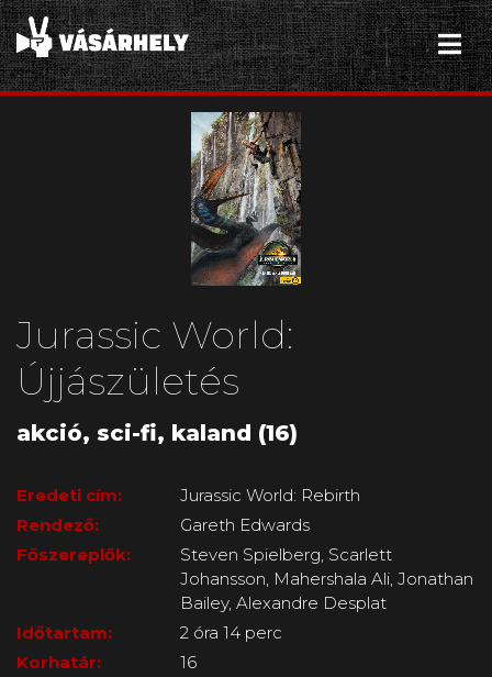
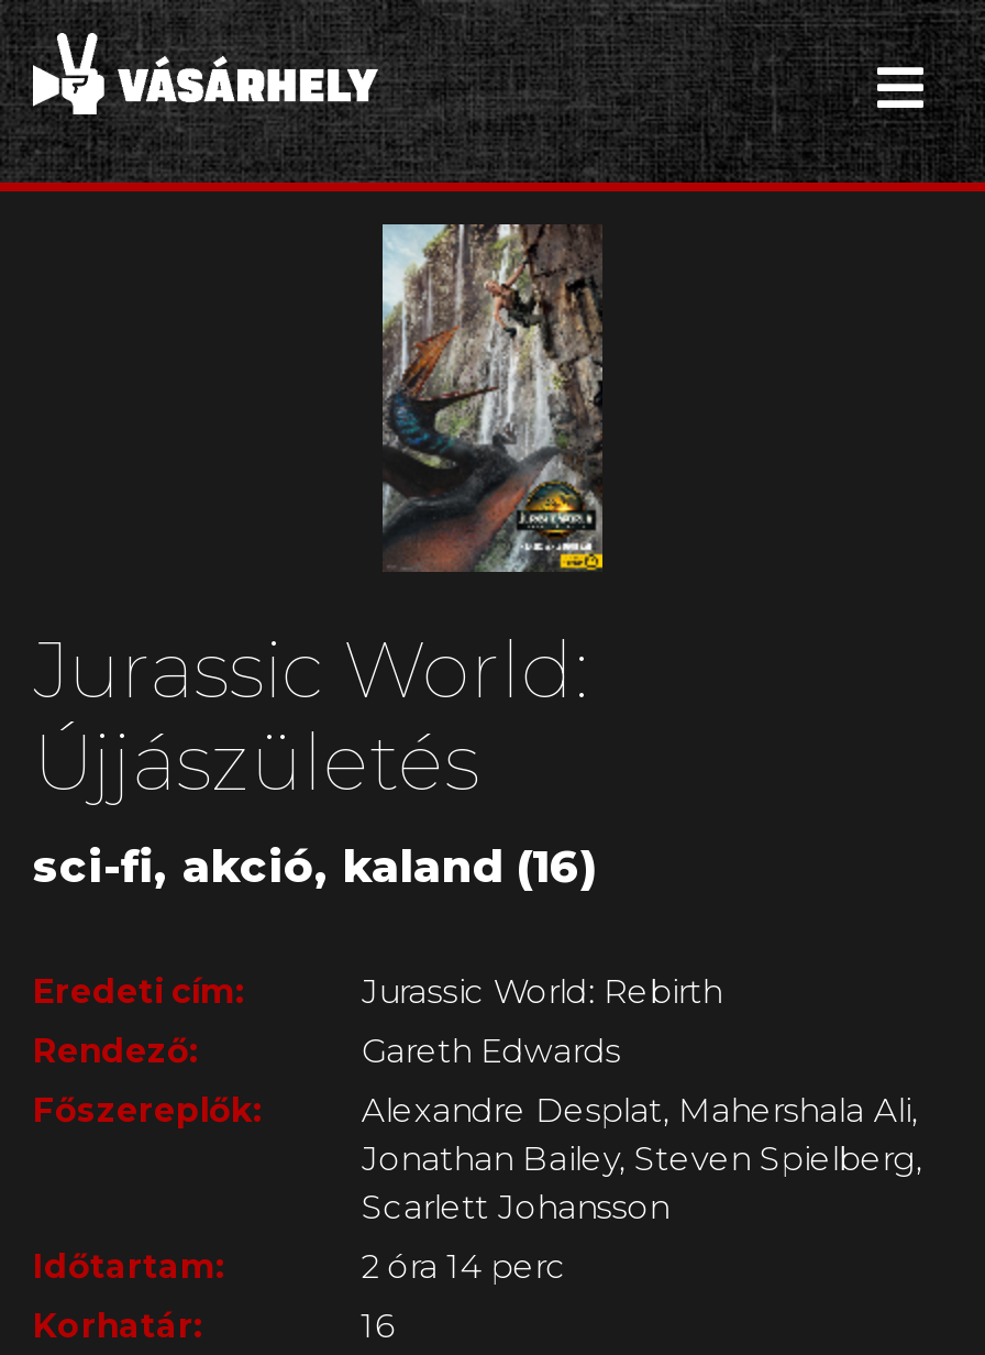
[16,420,298,447] akció, sci-fi, kaland (16) -> [33,841,596,894] sci-fi, akció, kaland (16)
[180,544,474,613] Steven Spielberg, Scarlett | Johansson, Mahershala Ali, Jonathan | Bailey, Alexandre Desplat -> [361,1089,922,1227] Alexandre Desplat, Mahershala Ali, | Jonathan Bailey, Steven Spielberg, | Scarlett Johansson

